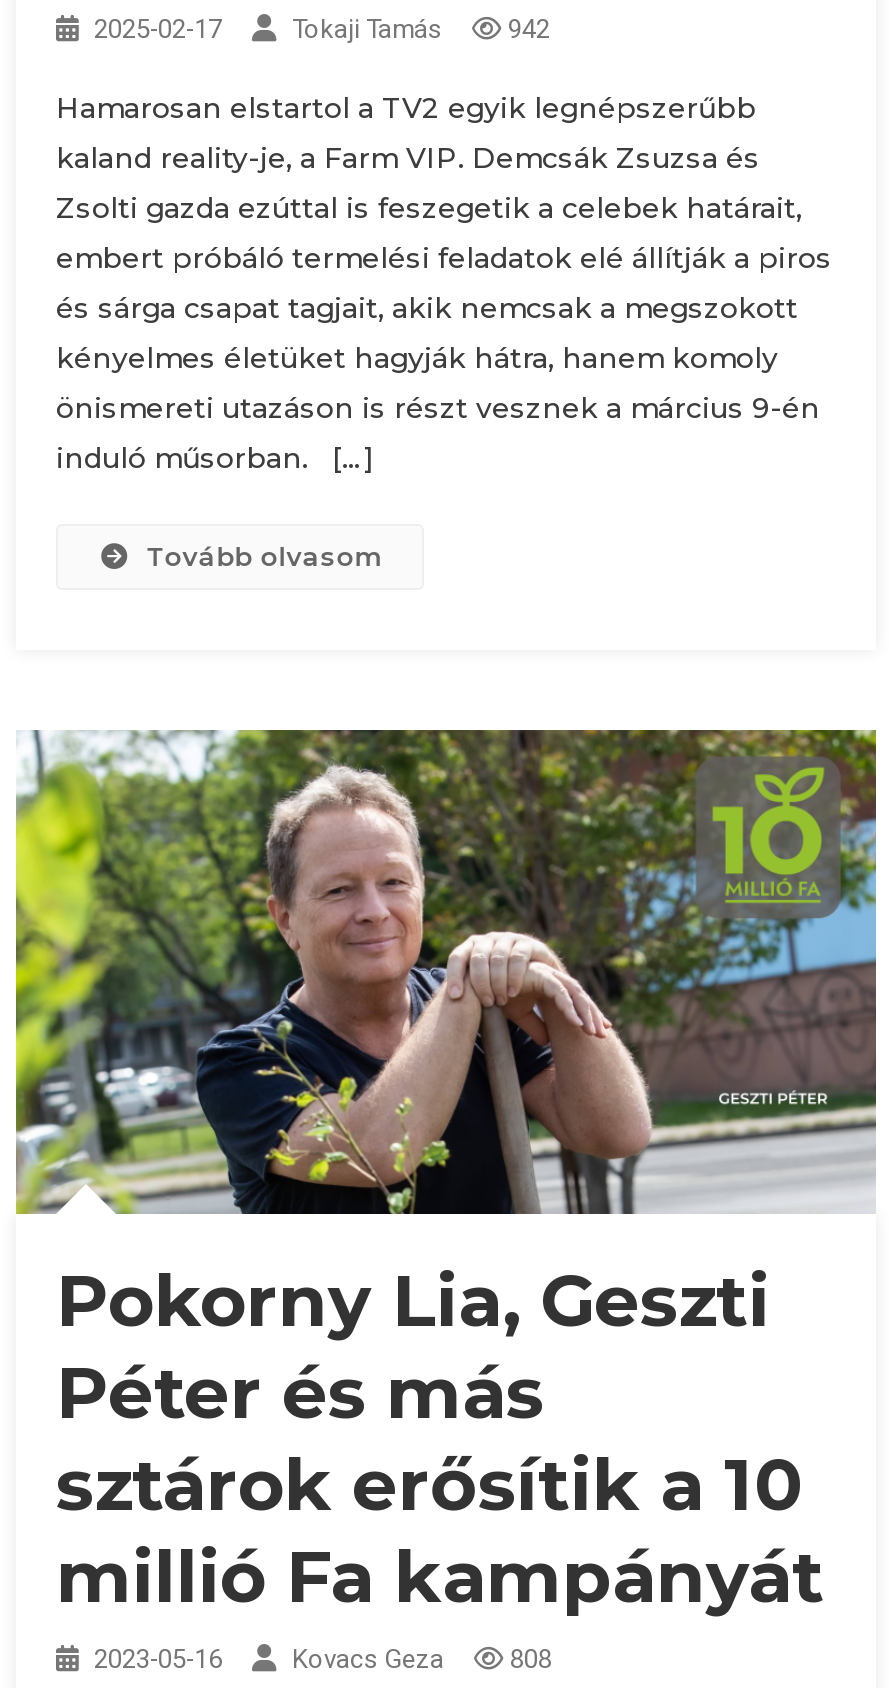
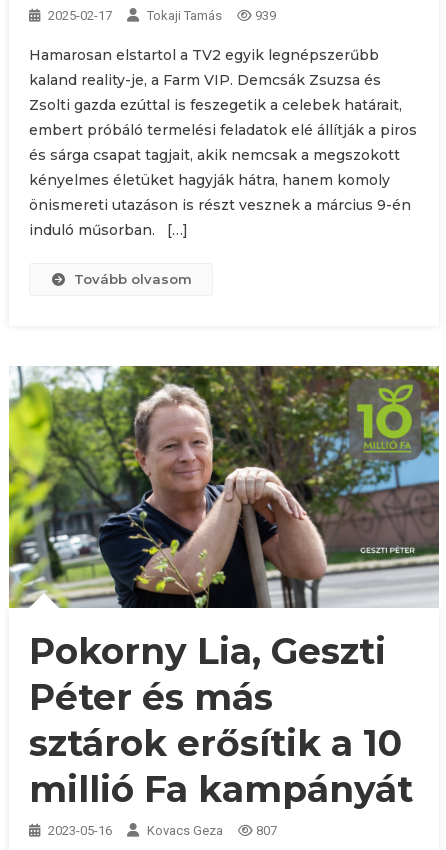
[508,15,550,45] 942 -> [255,8,276,23] 939
[510,1645,552,1675] 808 -> [256,823,277,838] 807

